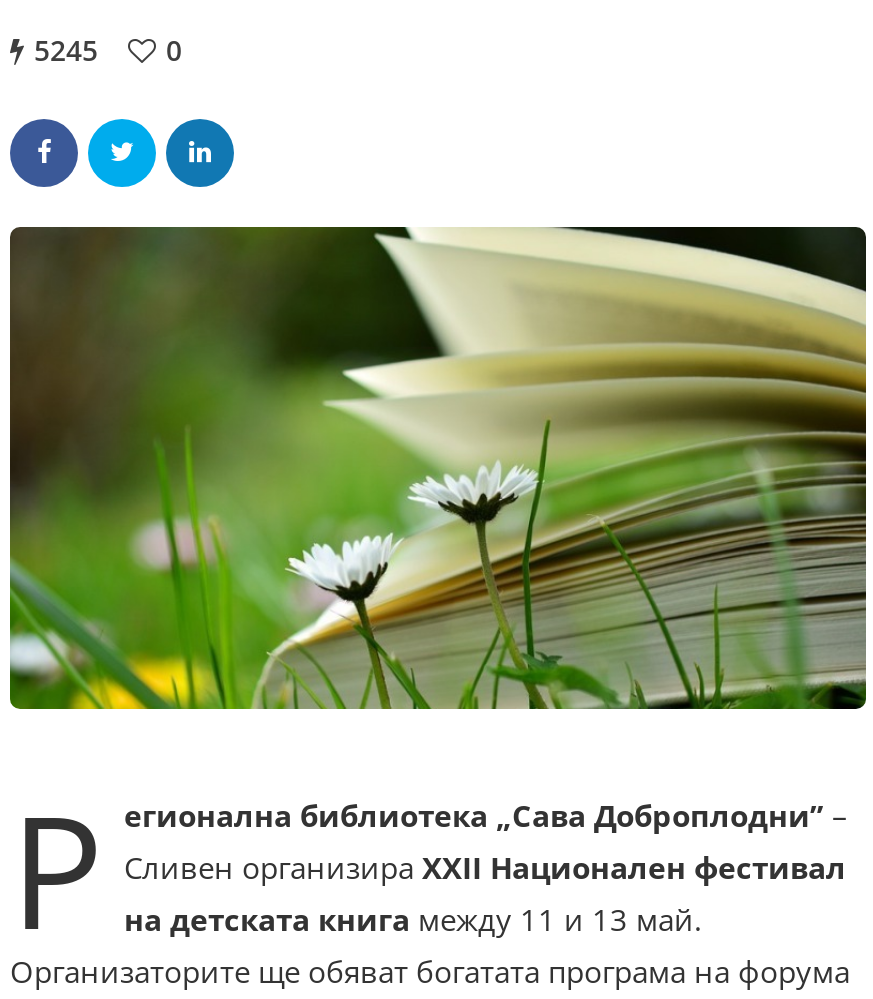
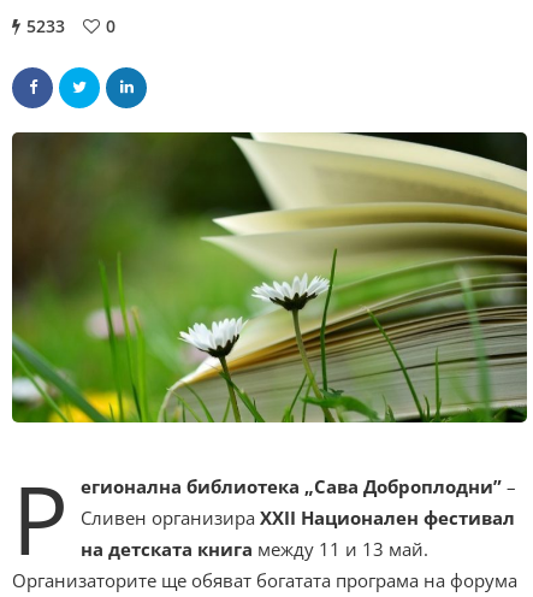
[34,32,182,70] 5245 0 -> [26,15,116,38] 5233 0

